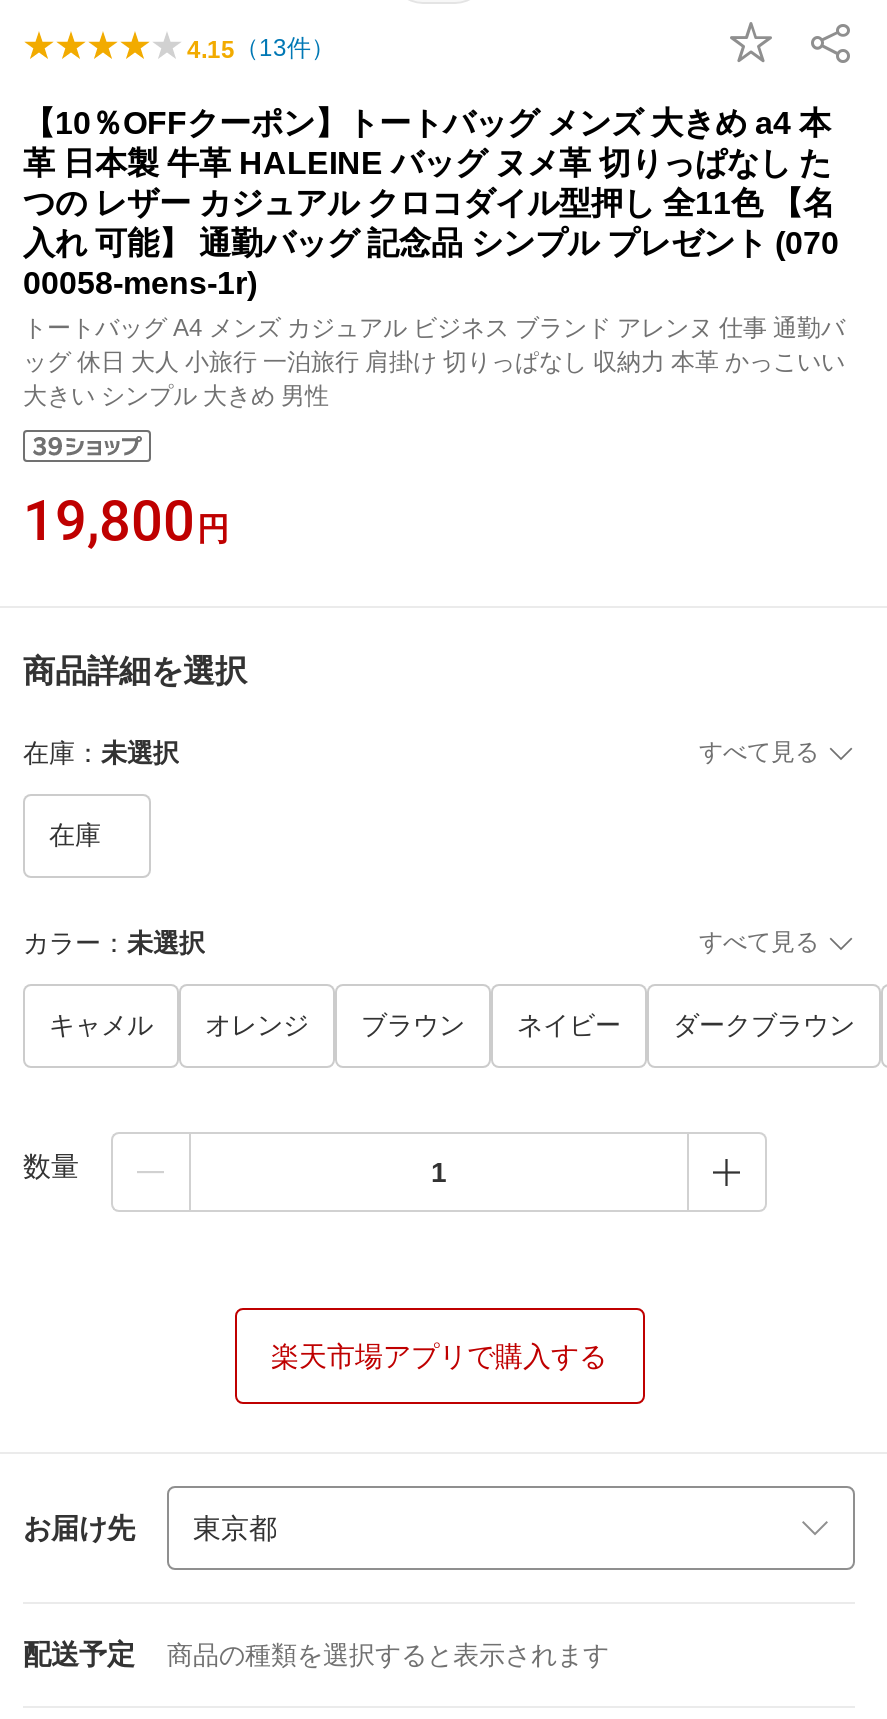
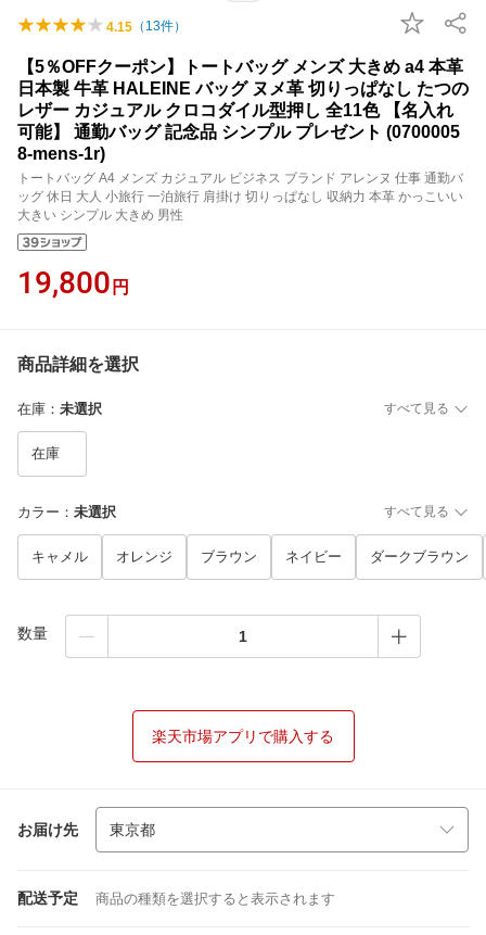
[23,106,839,300] 【10％OFFクーポン】トートバッグ メンズ 大きめ a4 本 | 革 日本製 牛革 HALEINE バッグ ヌメ革 切りっぱなし た | つの レザー カジュアル クロコダイル型押し 全11色 【名 | 入れ 可能】 通勤バッグ 記念品 シンプル プレゼント (070 | 00058-mens-1r) -> [17,58,469,163] 【5％OFFクーポン】トートバッグ メンズ 大きめ a4 本革 | 日本製 牛革 HALEINE バッグ ヌメ革 切りっぱなし たつの | レザー カジュアル クロコダイル型押し 全11色 【名入れ | 可能】 通勤バッグ 記念品 シンプル プレゼント (0700005 | 8-mens-1r)

